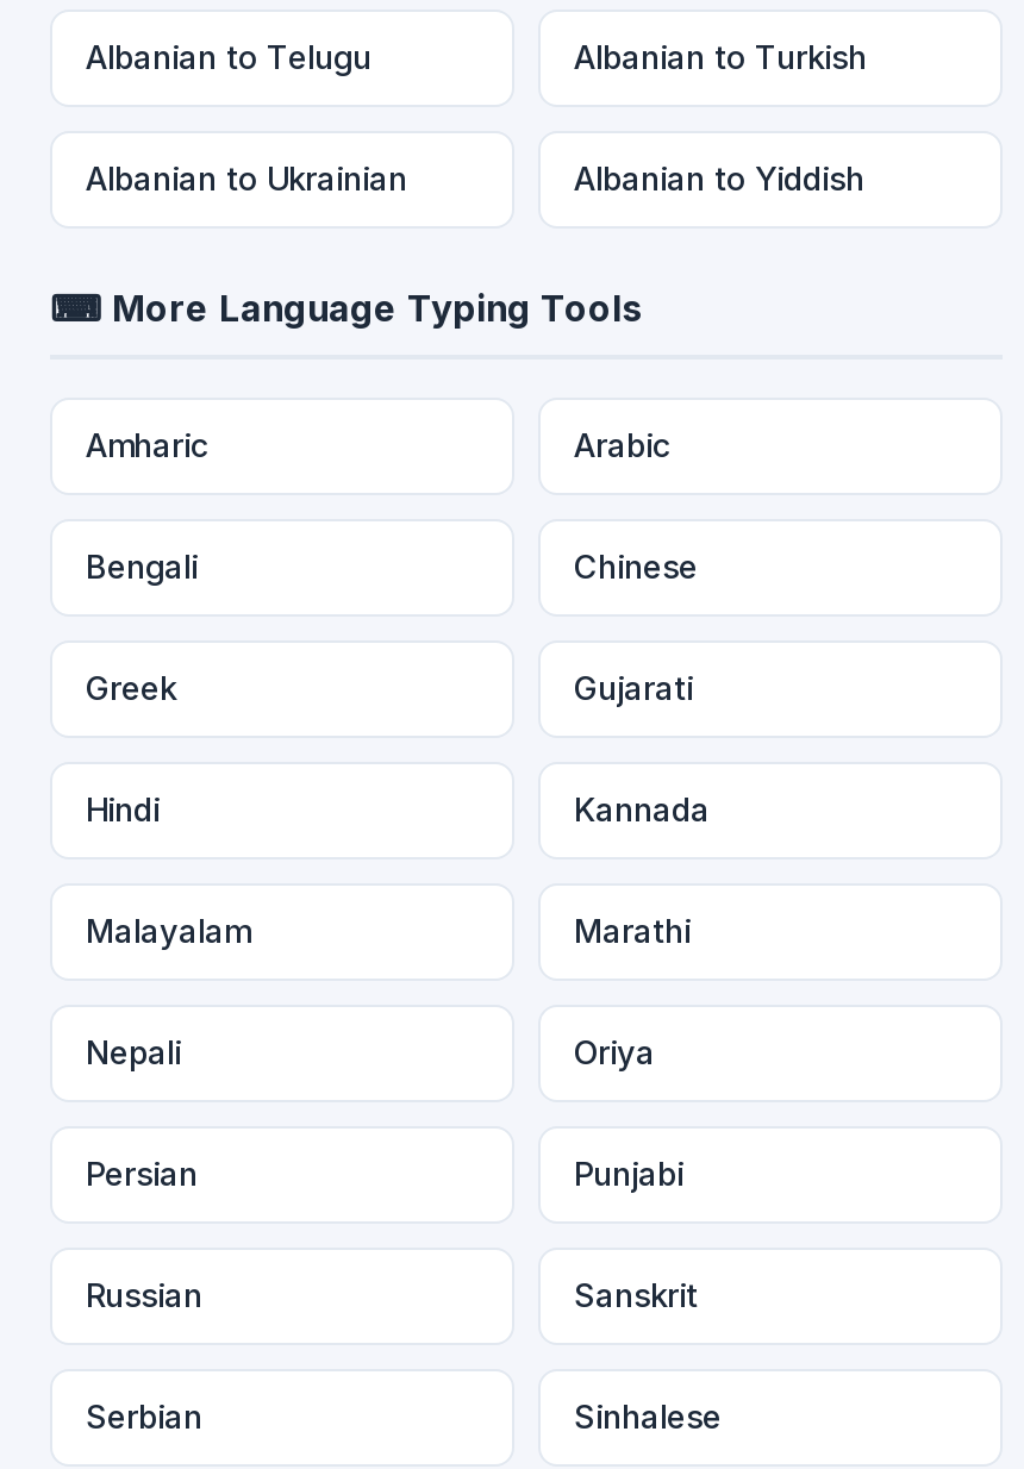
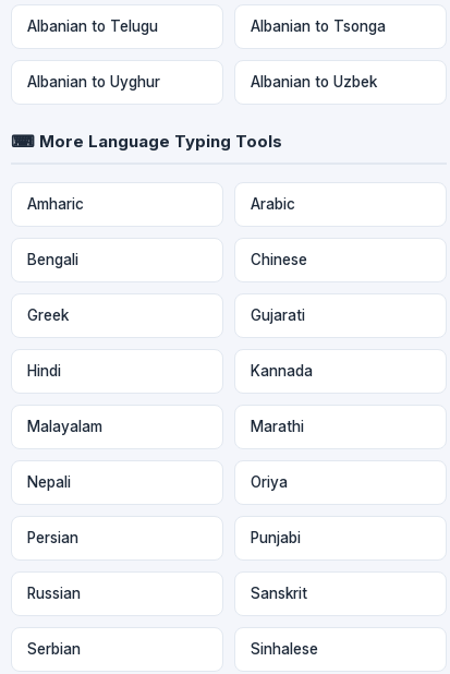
[574,37,867,75] Albanian to Turkish -> [251,17,386,34] Albanian to Tsonga
[86,158,407,196] Albanian to Ukrainian -> [27,73,160,90] Albanian to Uyghur
[574,158,864,196] Albanian to Yiddish -> [251,73,377,90] Albanian to Uzbek

